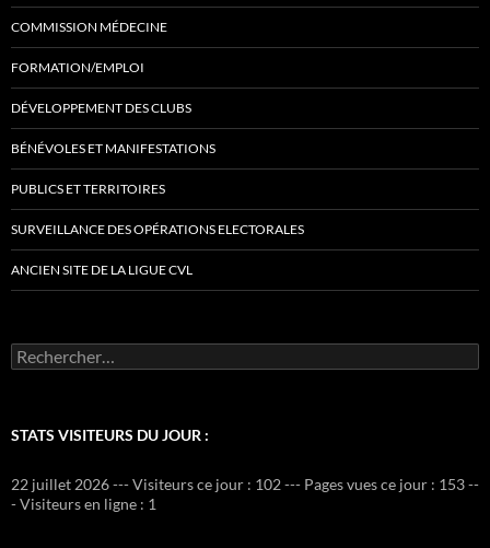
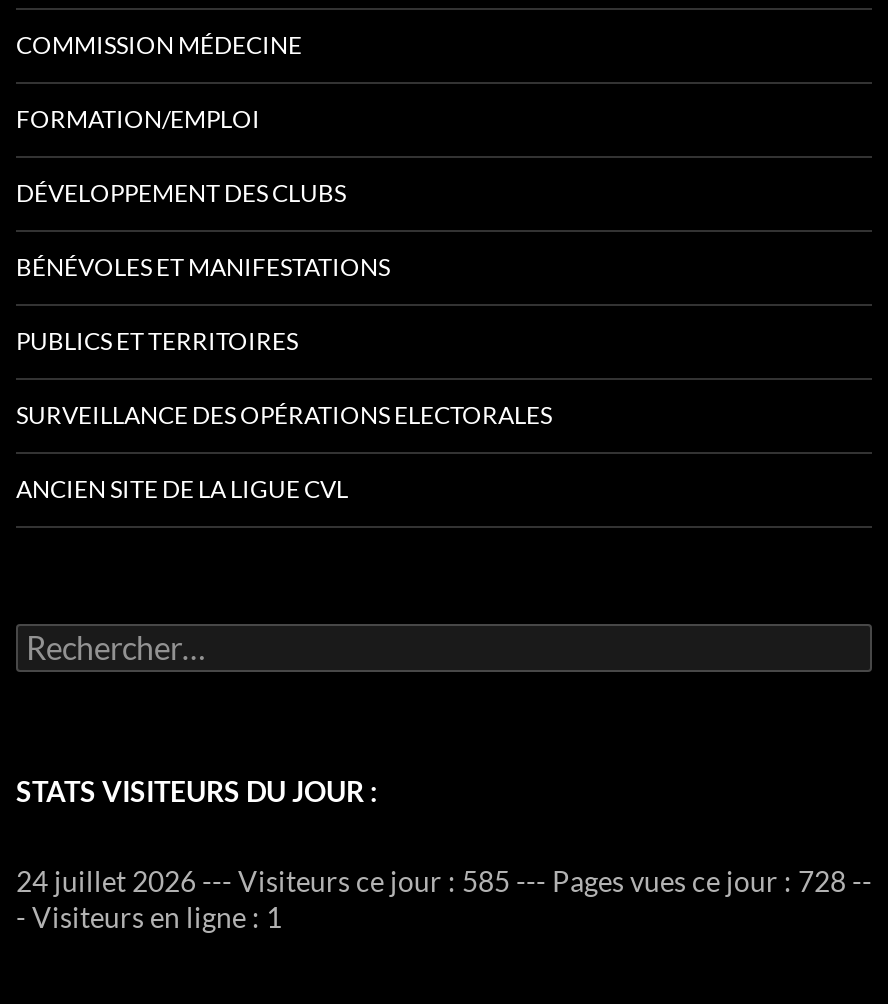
[11,474,479,493] 22 juillet 2026 --- Visiteurs ce jour : 102 --- Pages vues ce jour : 153 -- -> [16,864,872,898] 24 juillet 2026 --- Visiteurs ce jour : 585 --- Pages vues ce jour : 728 --

